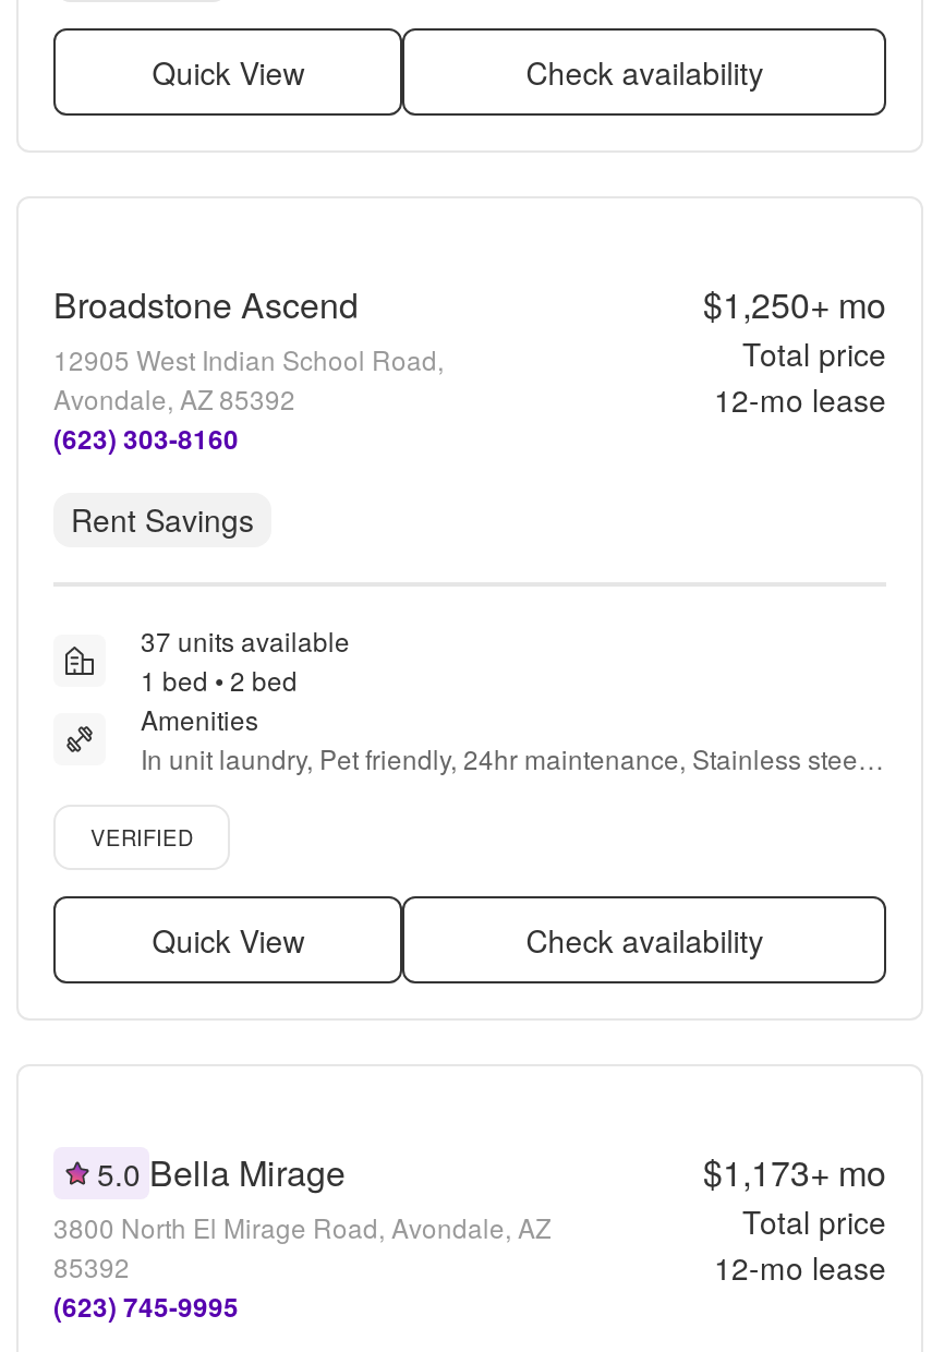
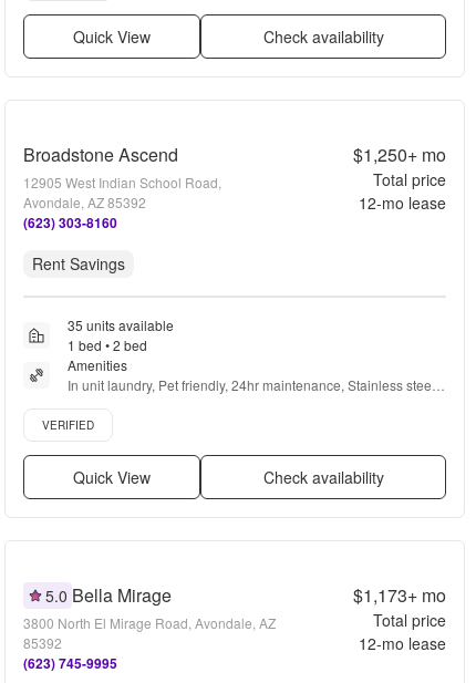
[141,621,350,659] 37 units available -> [68,315,174,334] 35 units available

